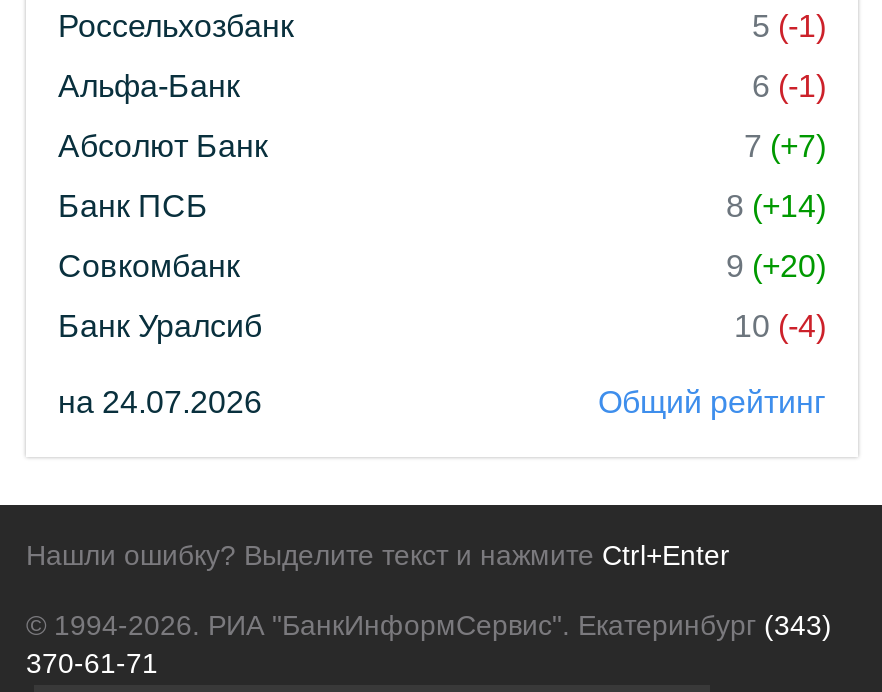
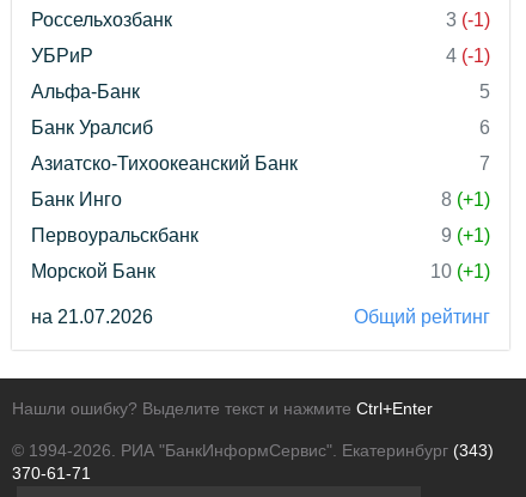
[752,9,826,43] 5 (-1) -> [31,10,490,66] 3 (-1) | УБРиР | 4 (-1)
[58,69,826,283] 6 (-1) | Абсолют Банк | 7 (+7) | Банк ПСБ | 8 (+14) | Совкомбанк | 9 (+20) -> [479,81,490,102] 5
[58,309,826,419] 10 (-4) | на 24.07.2026 -> [31,117,490,327] 6 | Азиатско-Тихоокеанский Банк | 7 | Банк Инго | 8 (+1) | Первоуральскбанк | 9 (+1) | Морской Банк | 10 (+1) | на 21.07.2026
moved [58,309,262,343] -> [31,117,153,138]: Банк Уралсиб

